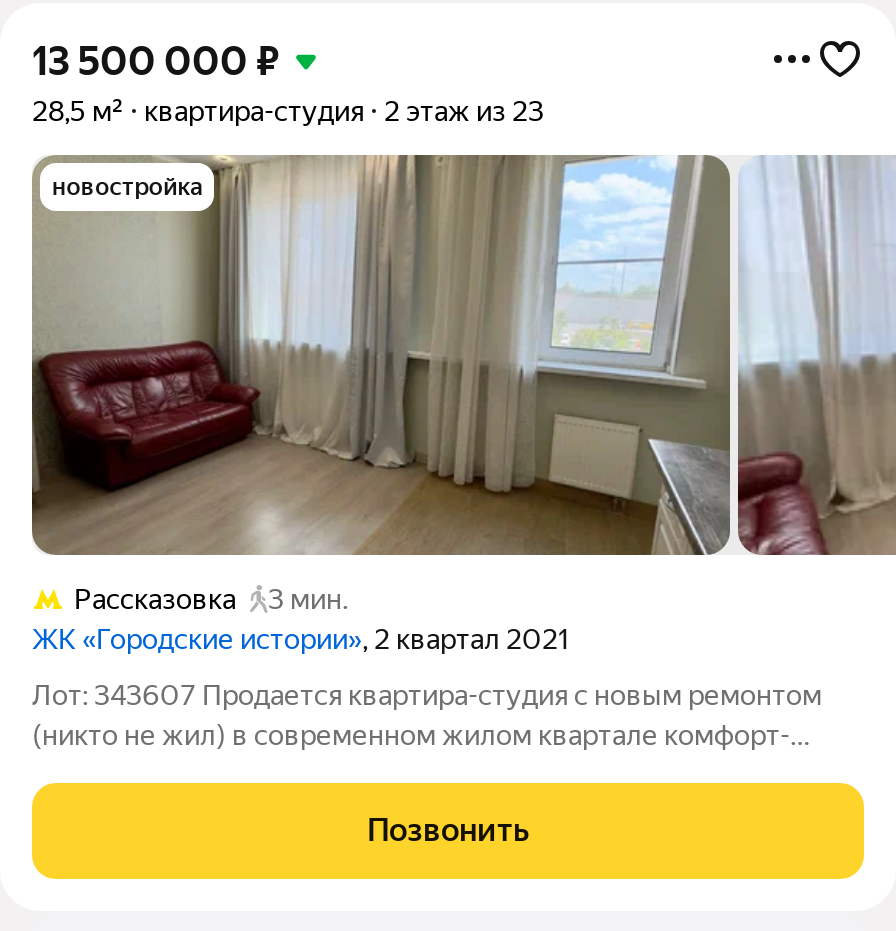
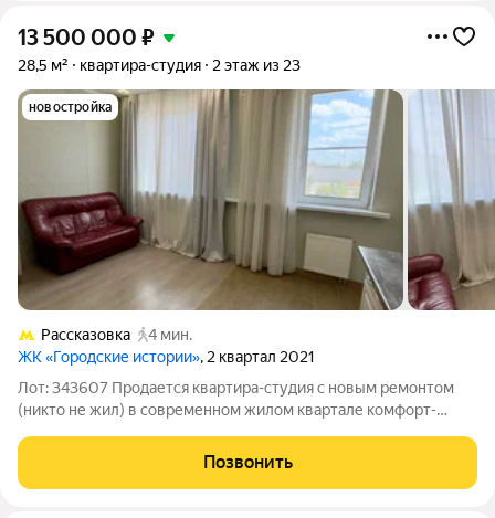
[74,583,348,615] Рассказовка 3 мин. -> [41,326,192,343] Рассказовка 4 мин.

